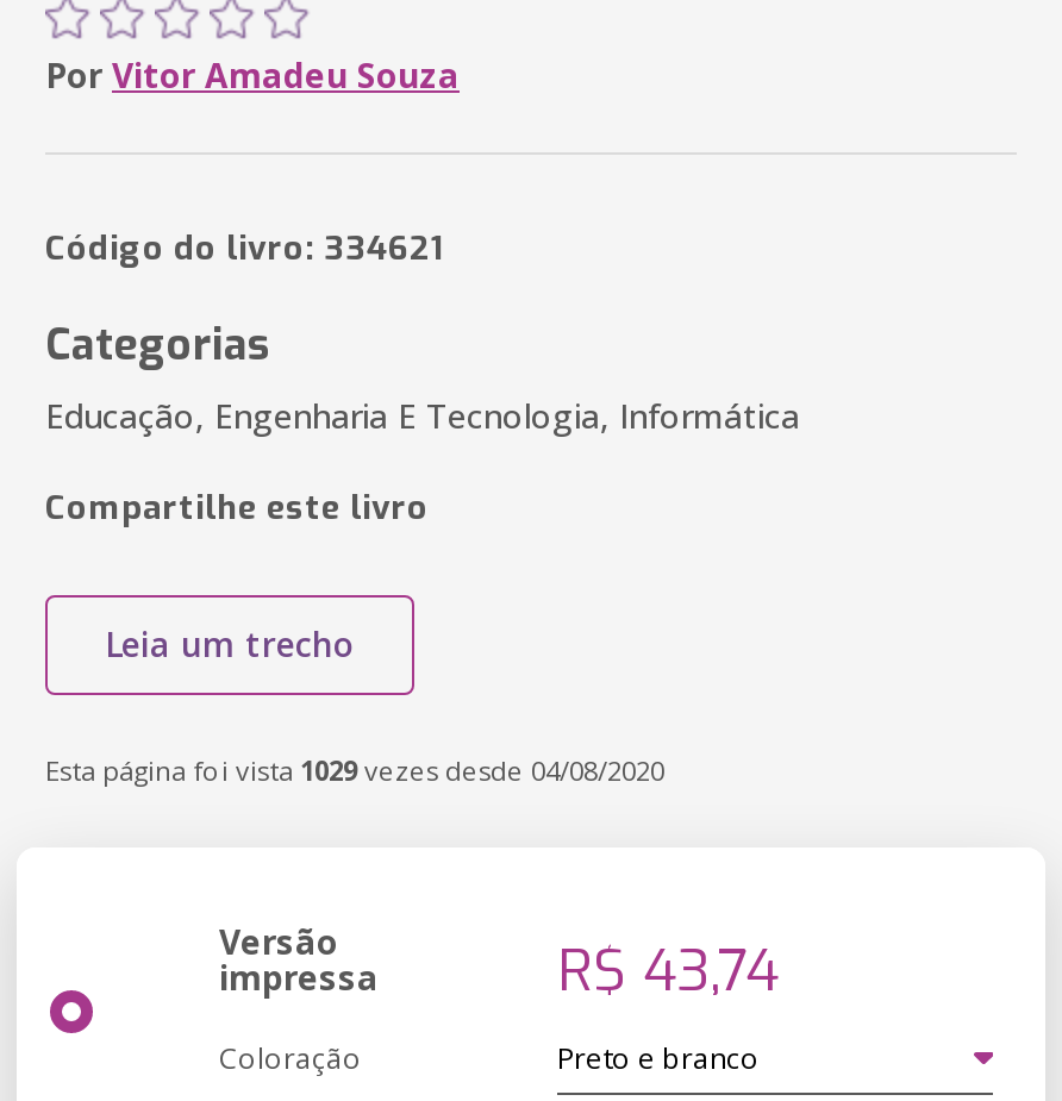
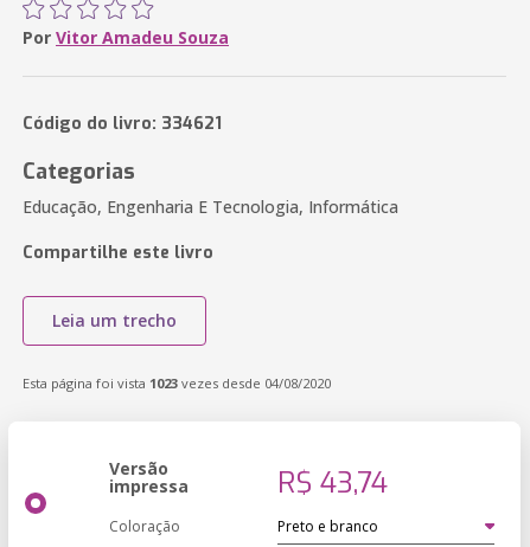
[45,752,664,788] Esta página foi vista 1029vezes desde 04/08/2020 -> [23,374,331,392] Esta página foi vista 1023vezes desde 04/08/2020

